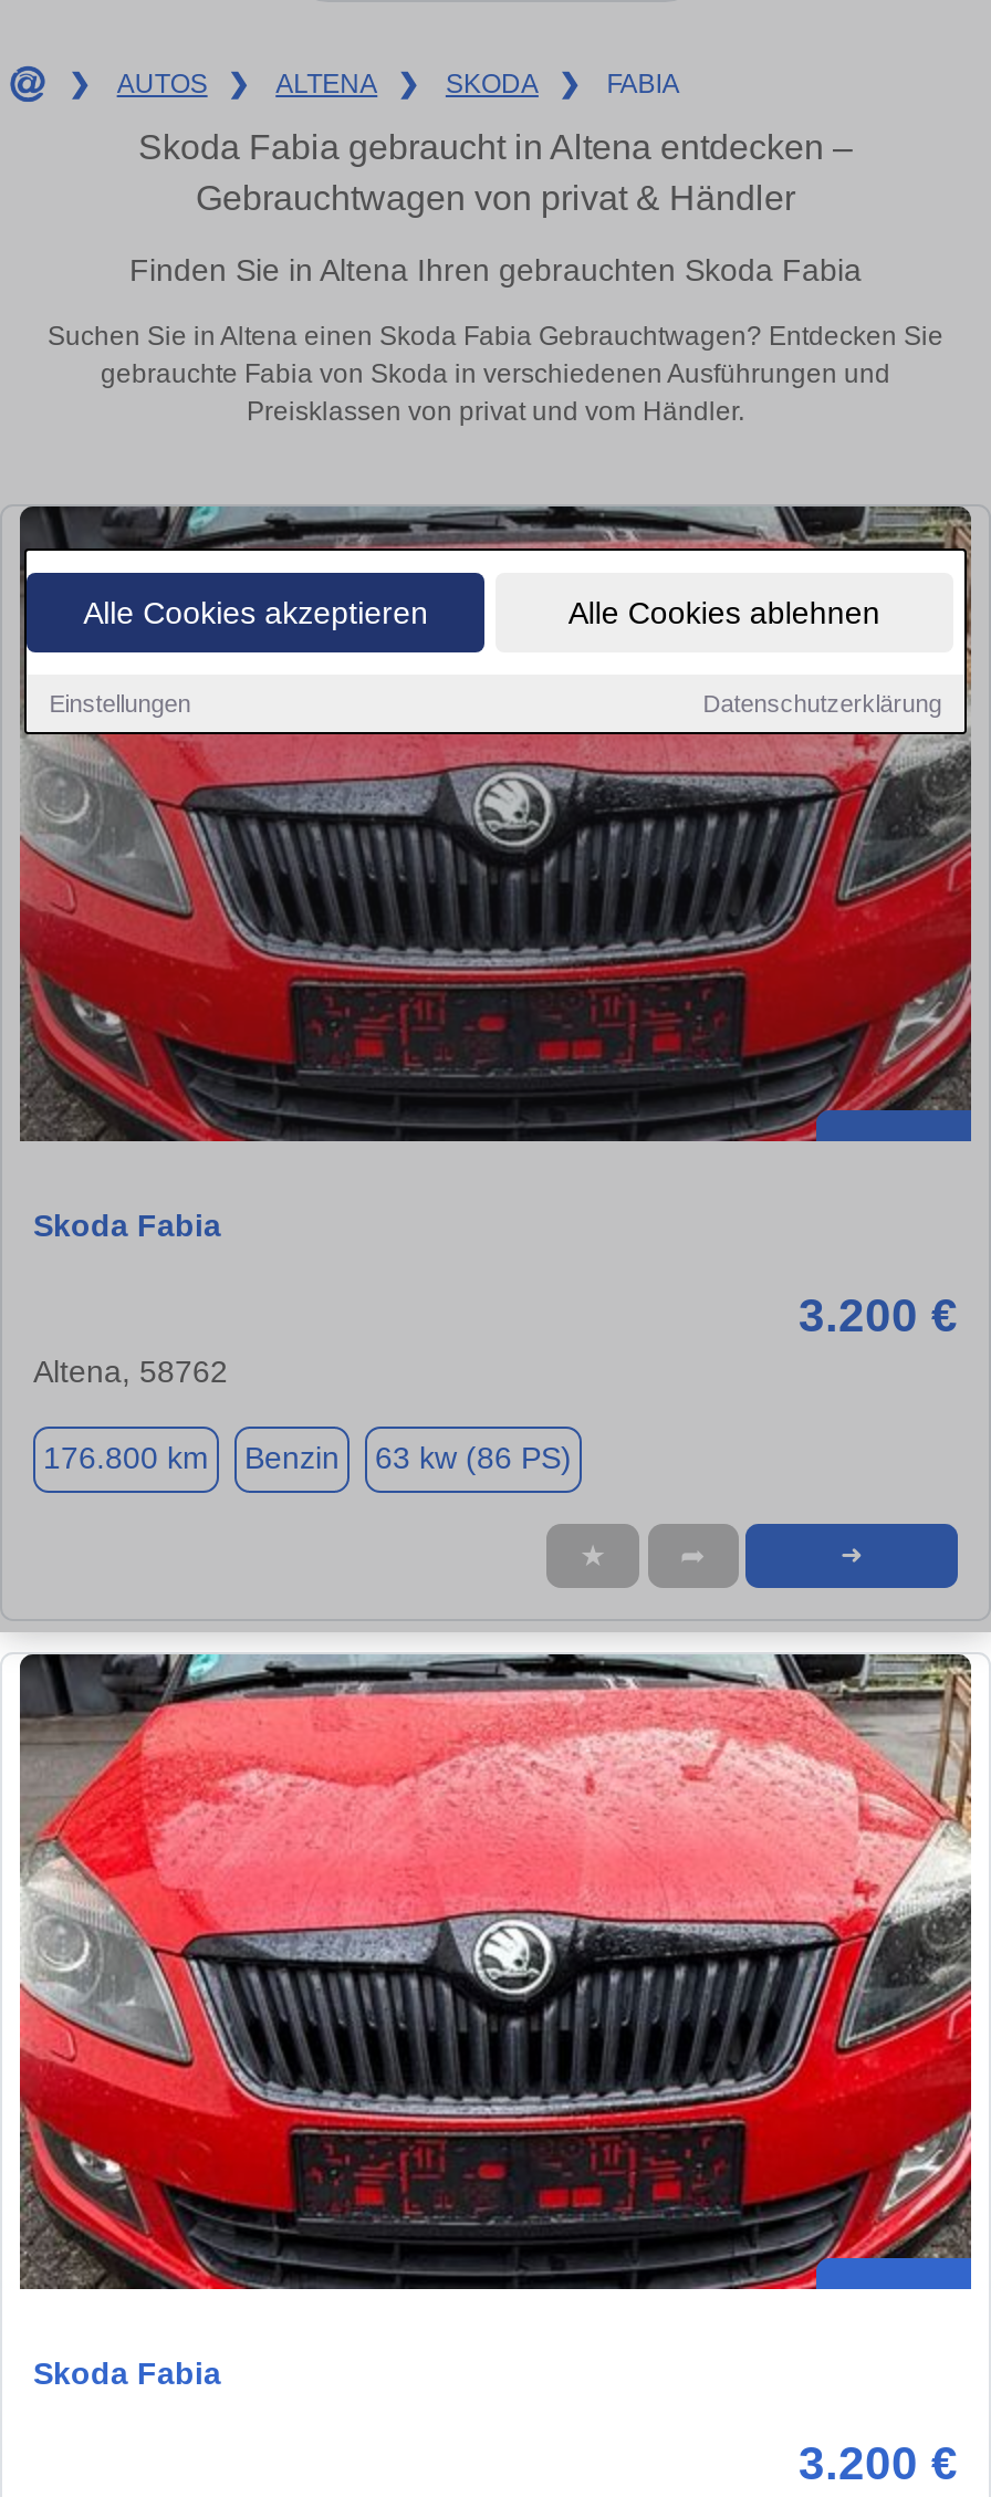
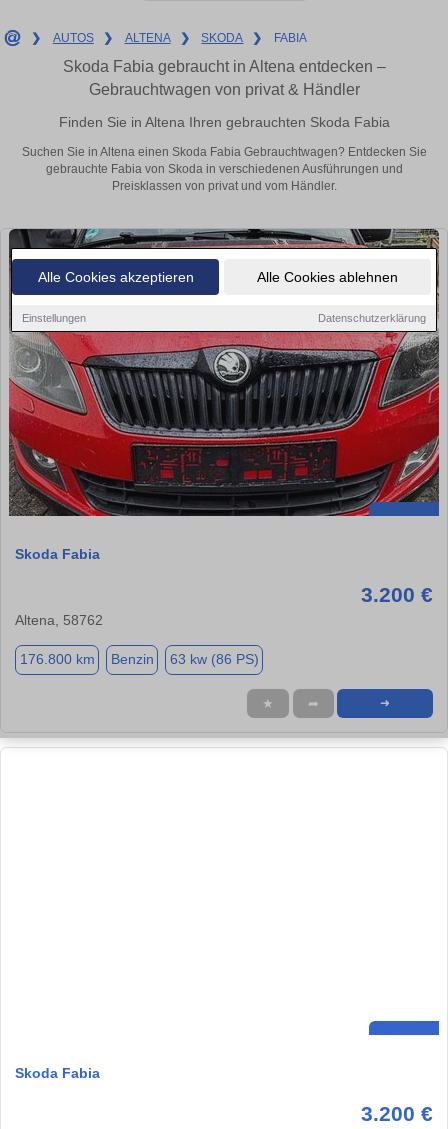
[18,1652,973,2291] [image] -> none

